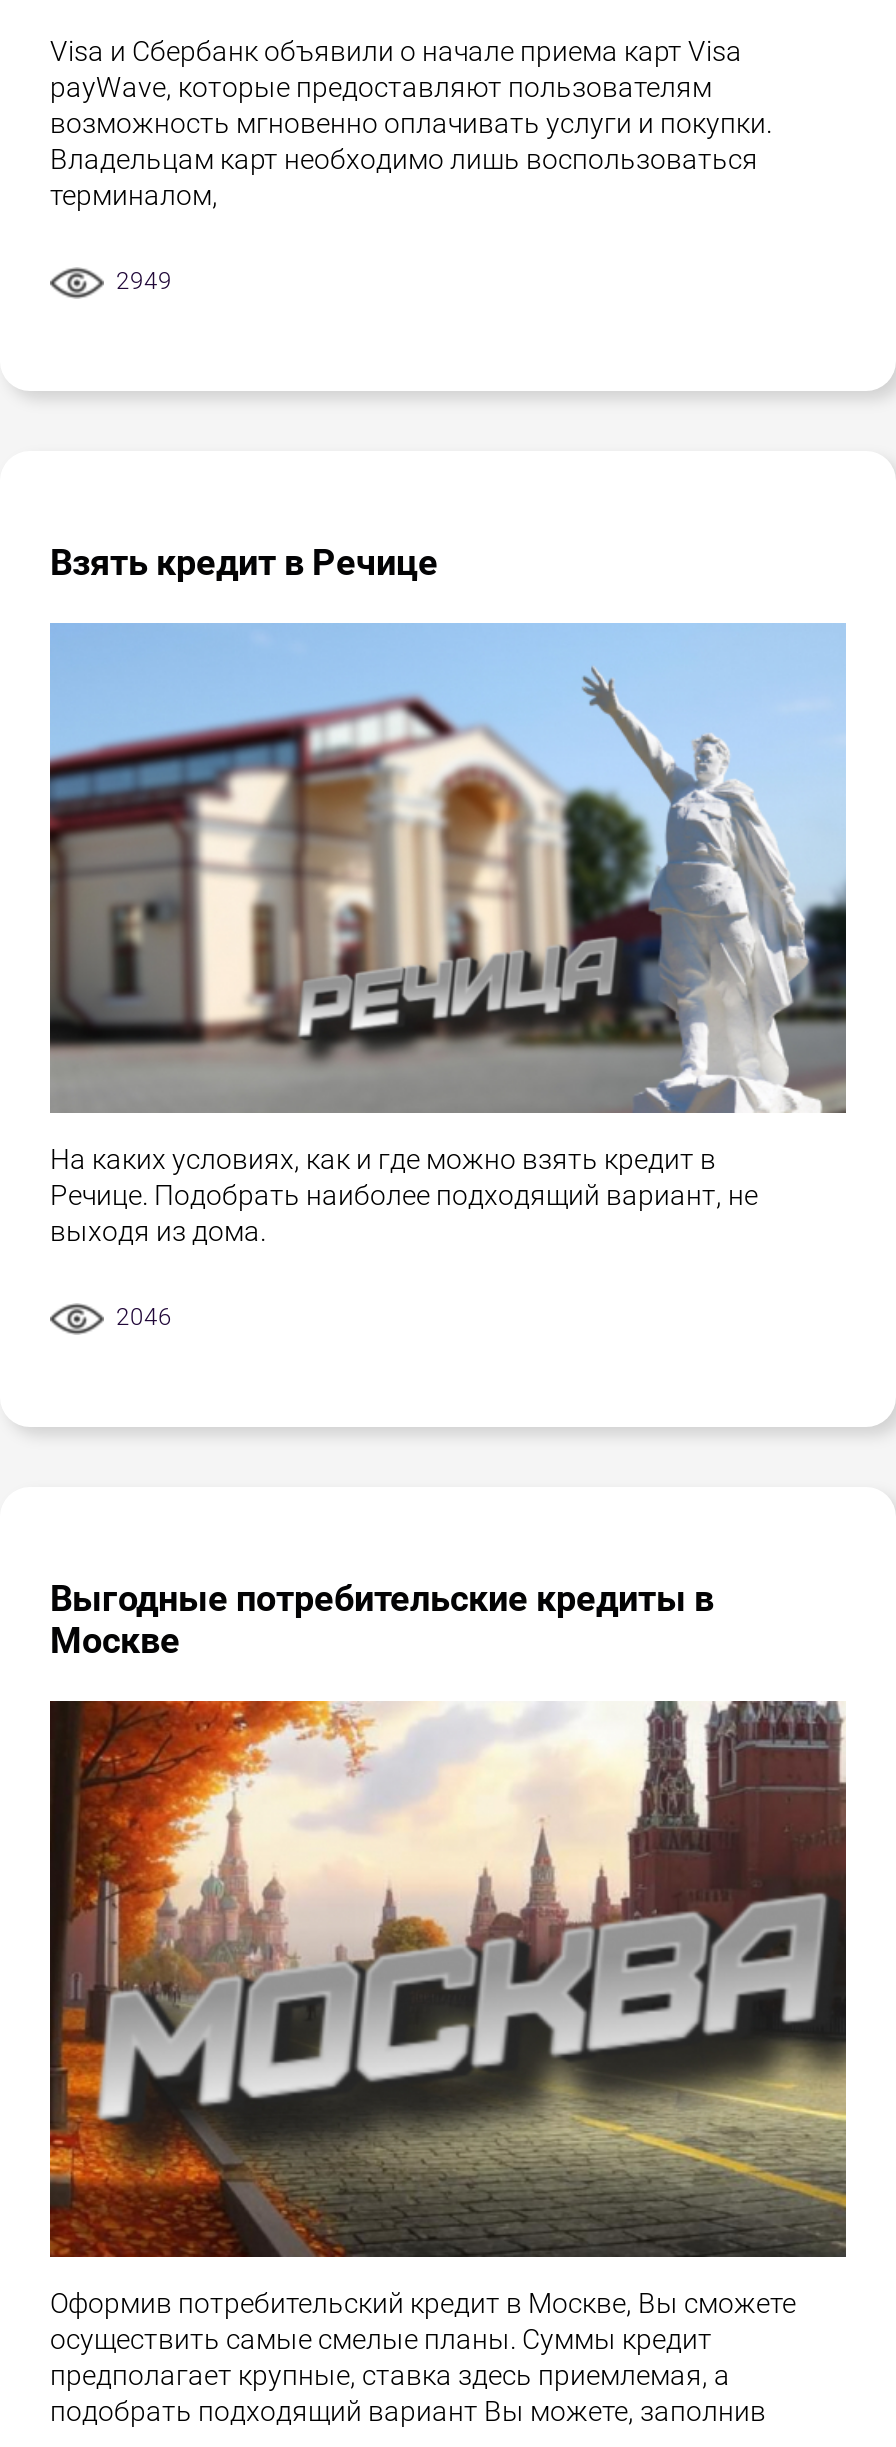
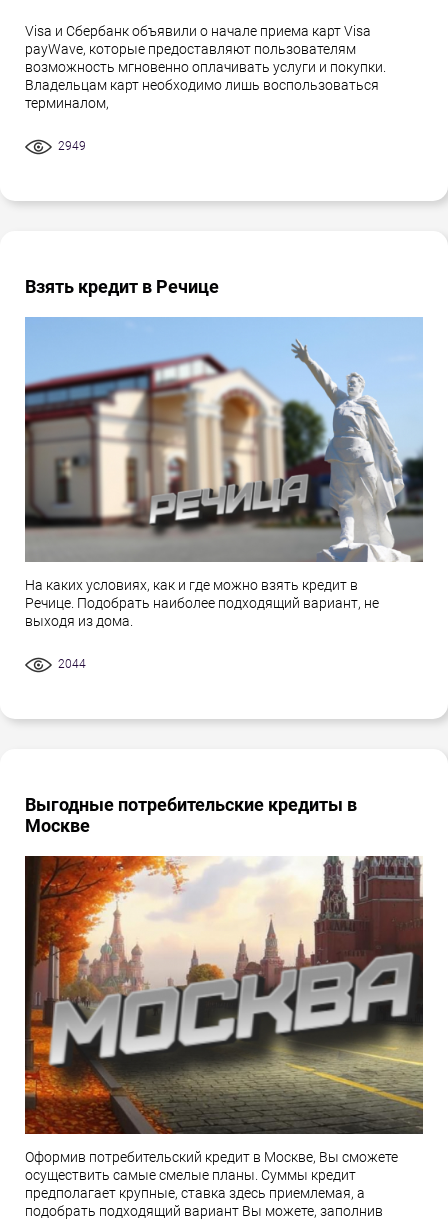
[116,1303,172,1331] 2046 -> [58,657,86,671] 2044

